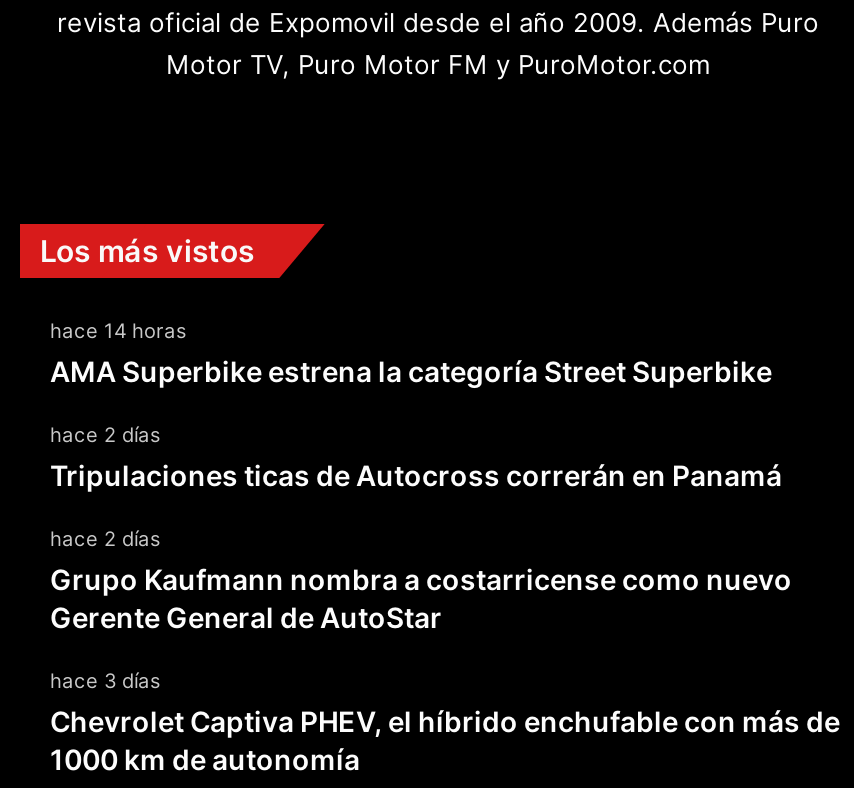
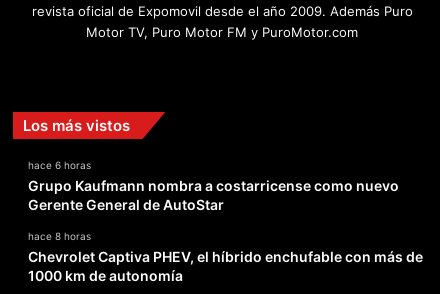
[50,318,782,550] hace 14 horas | AMA Superbike estrena la categoría Street Superbike | hace 2 días | Tripulaciones ticas de Autocross correrán en Panamá | hace 2 días -> [28,159,91,171] hace 6 horas
[50,668,160,692] hace 3 días -> [28,230,91,242] hace 8 horas

